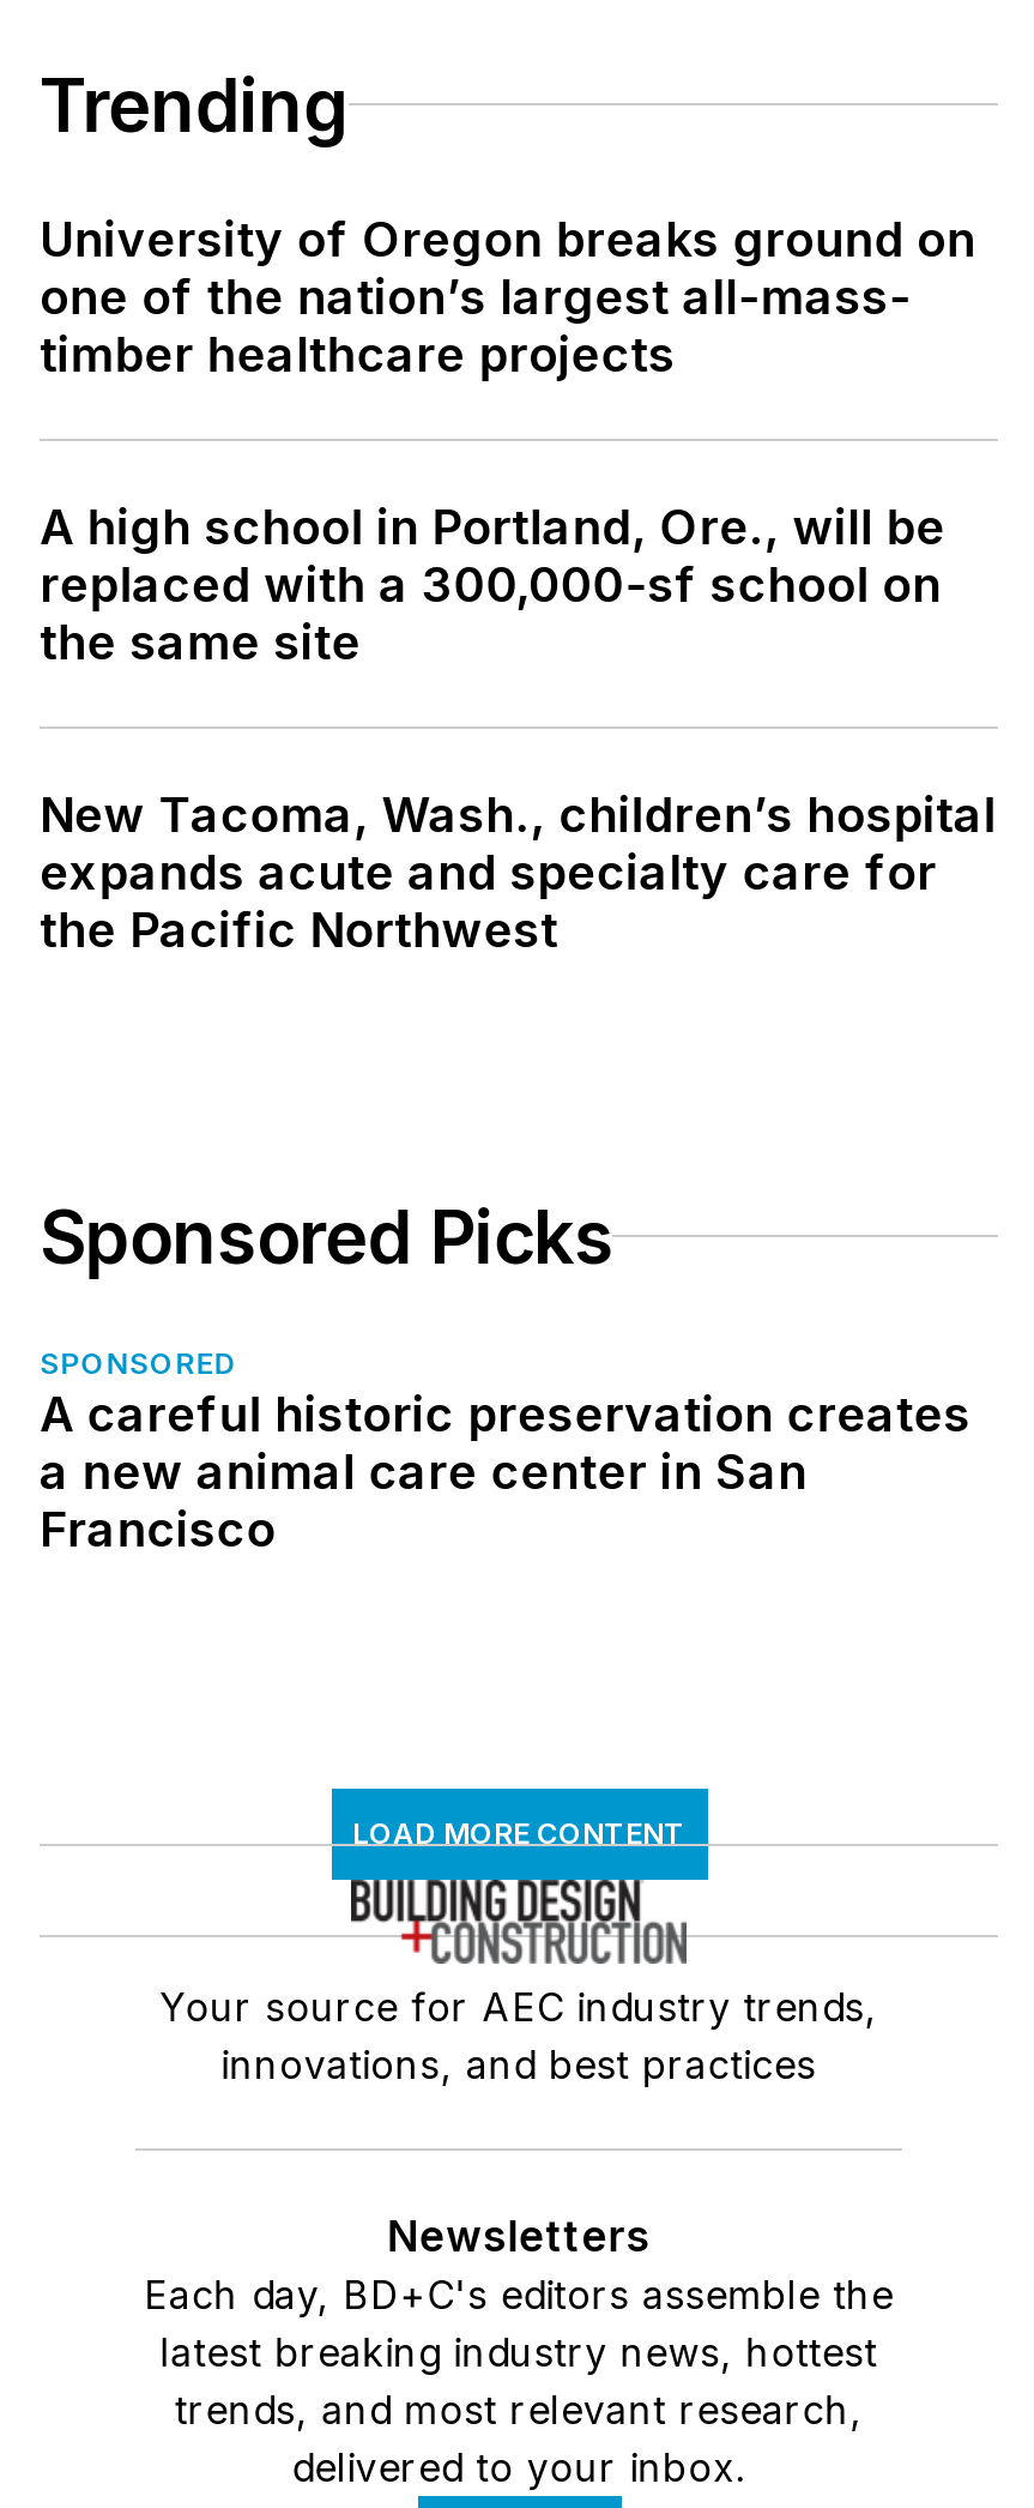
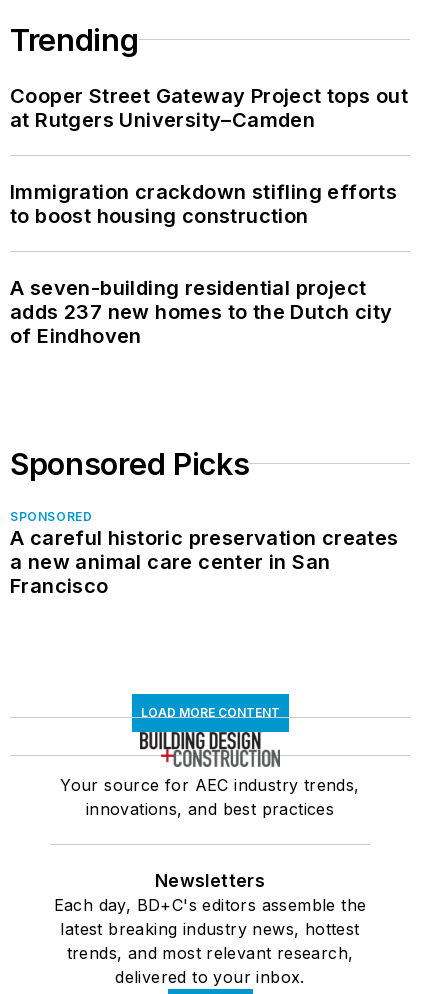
[40,210,976,382] University of Oregon breaks ground on | one of the nation’s largest all-mass- | timber healthcare projects -> [10,83,408,131] Cooper Street Gateway Project tops out | at Rutgers University–Camden
[40,498,945,670] A high school in Portland, Ore., will be | replaced with a 300,000-sf school on | the same site -> [10,179,397,227] Immigration crackdown stifling efforts | to boost housing construction
[40,785,996,958] New Tacoma, Wash., children’s hospital | expands acute and specialty care for | the Pacific Northwest -> [10,275,392,347] A seven-building residential project | adds 237 new homes to the Dutch city | of Eindhoven

